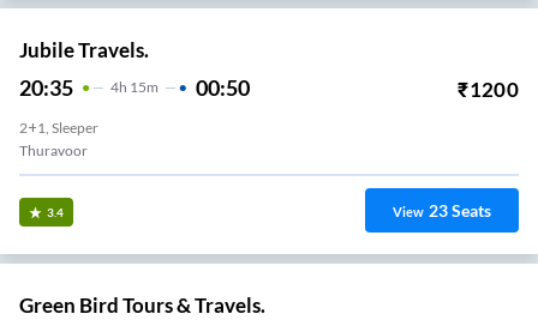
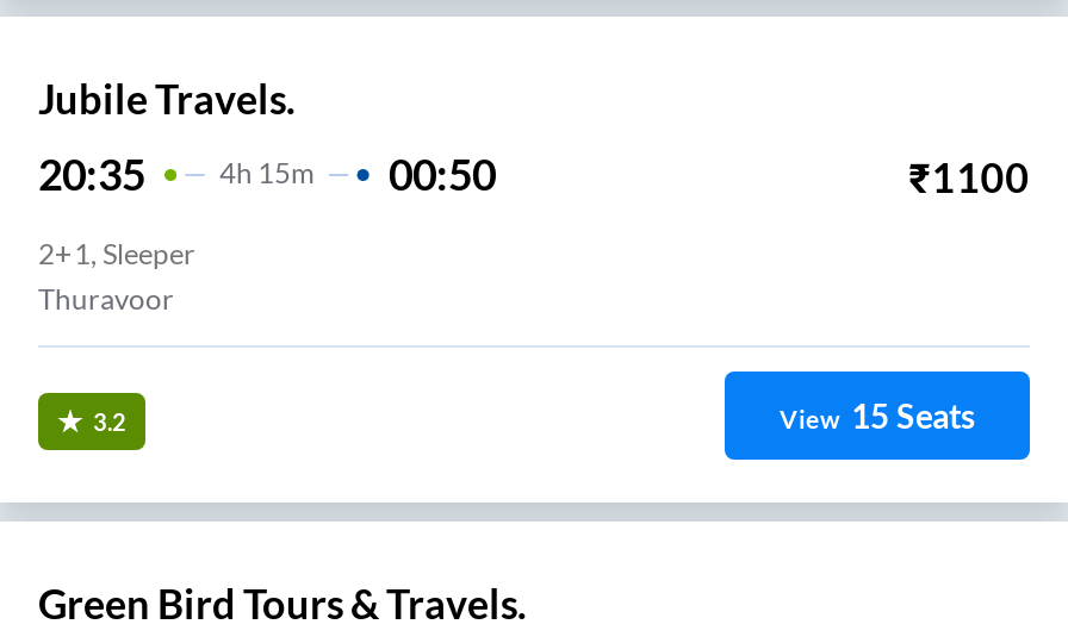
[458,77,519,102] ₹1200 -> [909,152,1030,202] ₹1100
[47,205,64,220] 3.4 -> [93,407,126,435] 3.2
[393,200,491,220] View 23 Seats -> [780,396,975,437] View 15 Seats

